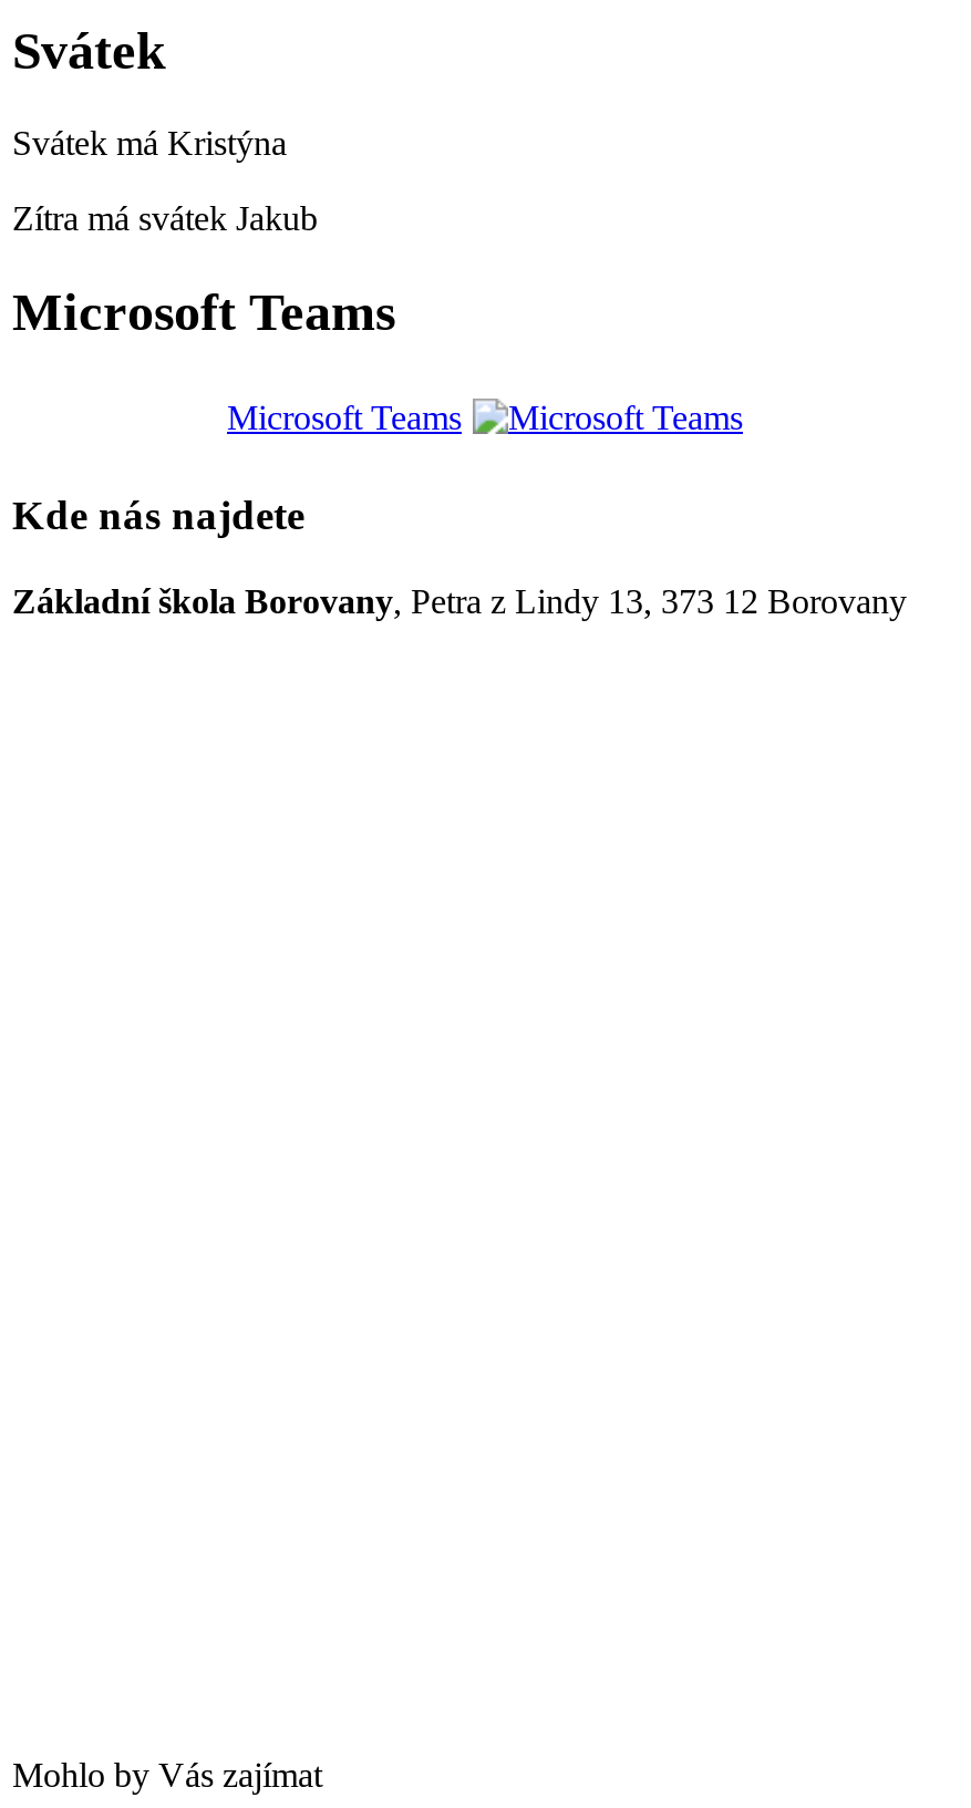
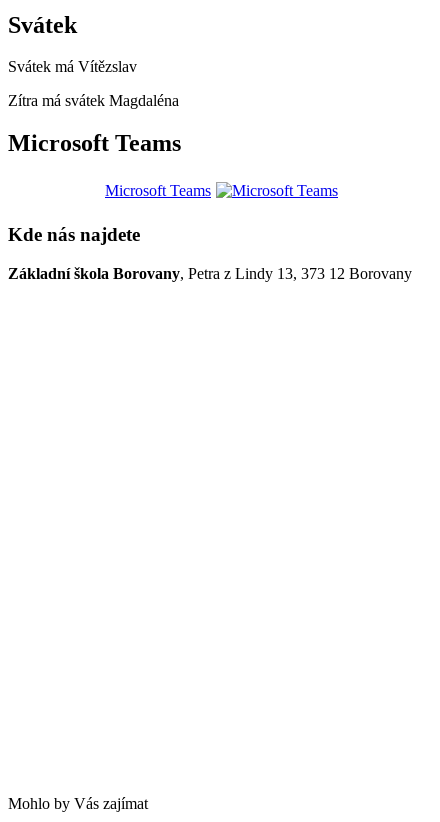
[12,125,287,163] Svátek má Kristýna -> [8,58,137,75] Svátek má Vítězslav
[12,200,318,238] Zítra má svátek Jakub -> [8,92,179,109] Zítra má svátek Magdaléna

